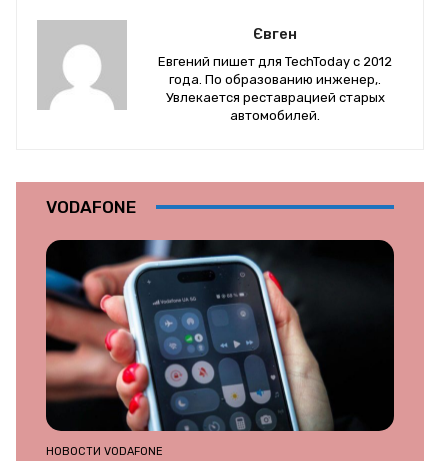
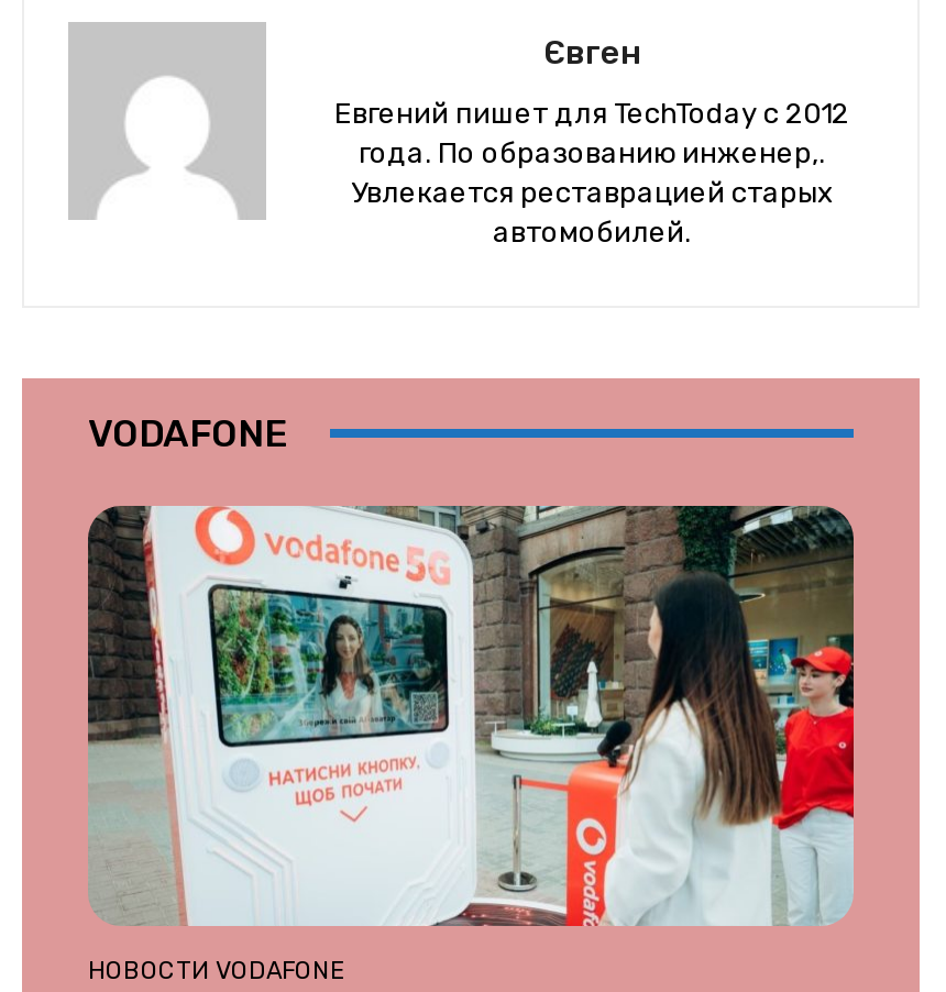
[45,239,395,432] [image] -> [86,504,856,928] [image]

